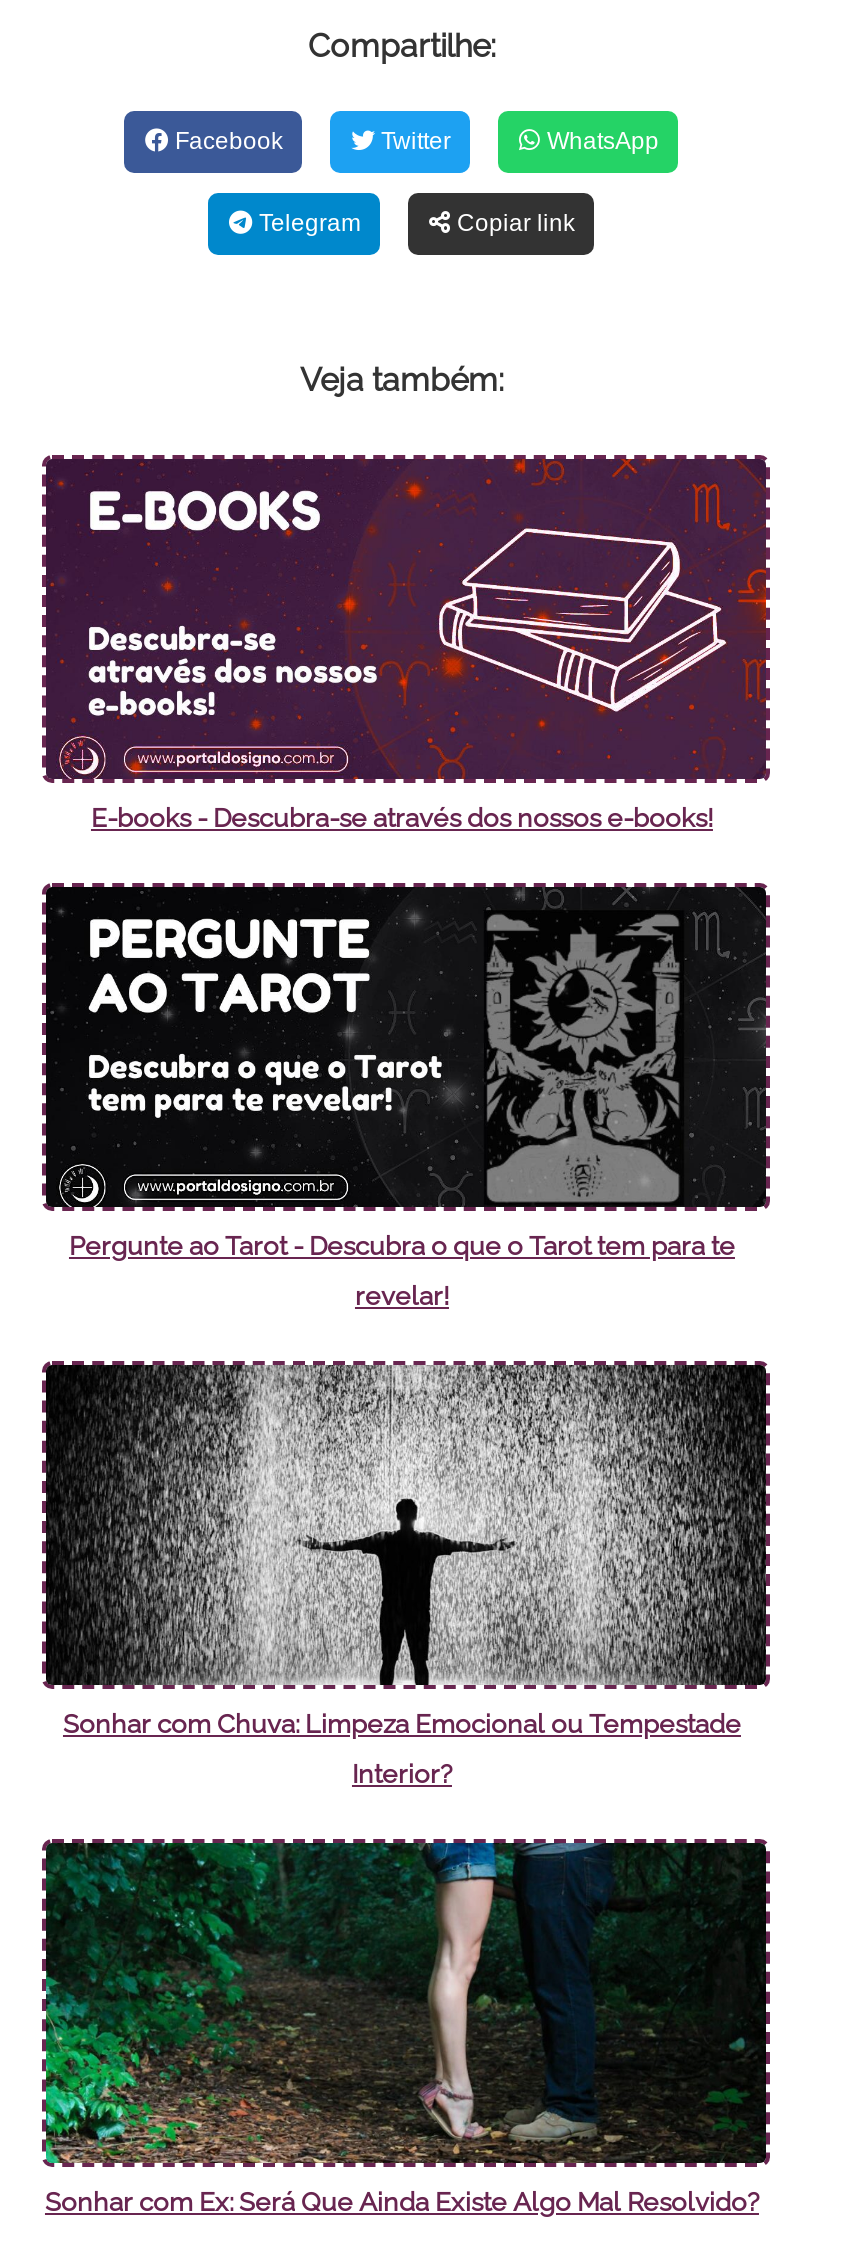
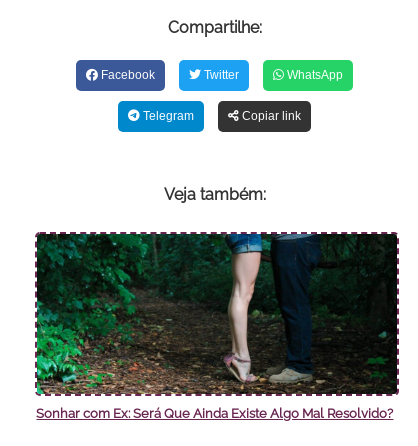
[44,457,768,833] [image] | E-books - Descubra-se através dos nossos e-books! -> none
[40,881,772,1311] [image] | Pergunte ao Tarot - Descubra o que o Tarot tem para te | revelar! -> none
[40,1359,772,1789] [image] | Sonhar com Chuva: Limpeza Emocional ou Tempestade | Interior? -> none

